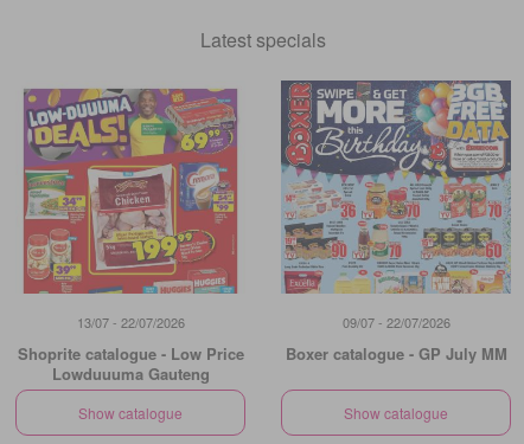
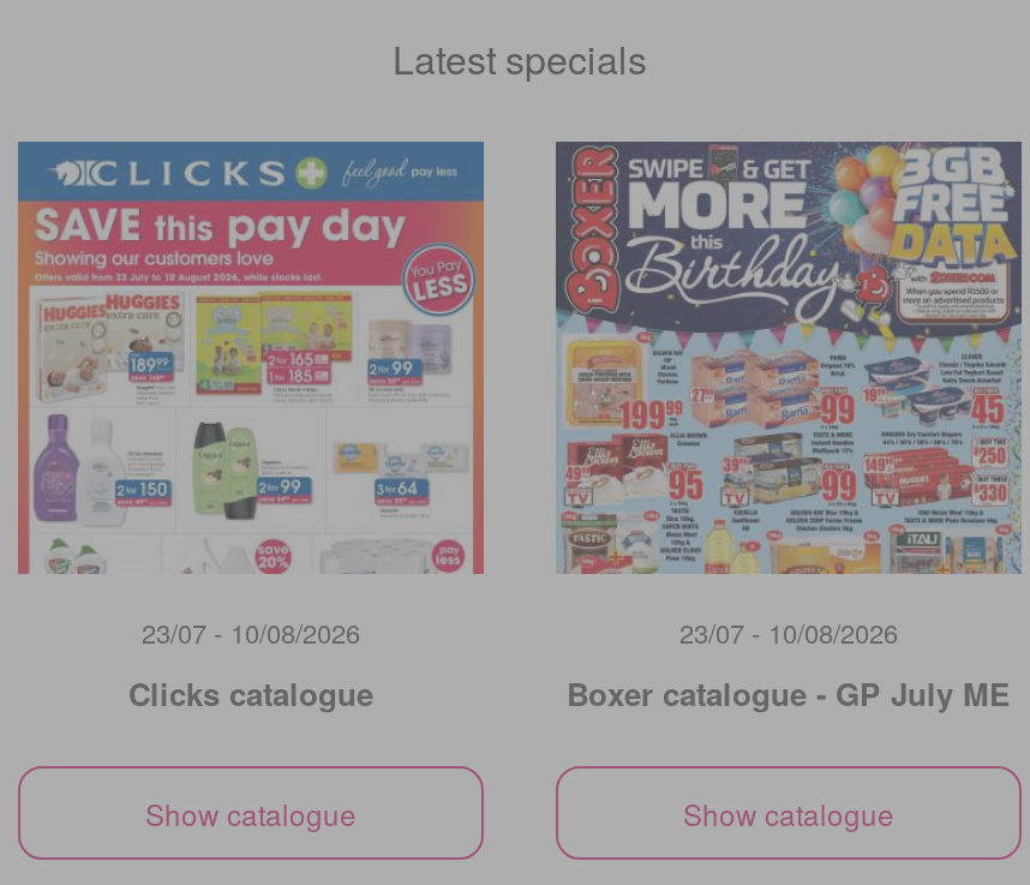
[15,81,245,331] [image] | 13/07 - 22/07/2026 -> [16,138,486,649] [image] | 23/07 - 10/08/2026
[283,173,506,331] [image] | 09/07 - 22/07/2026 -> [561,328,1010,649] [image] | 23/07 - 10/08/2026
[17,342,244,384] Shoprite catalogue - Low Price | Lowduuuma Gauteng -> [128,670,373,716] Clicks catalogue
[285,342,507,364] Boxer catalogue - GP July MM -> [567,670,1011,716] Boxer catalogue - GP July ME

